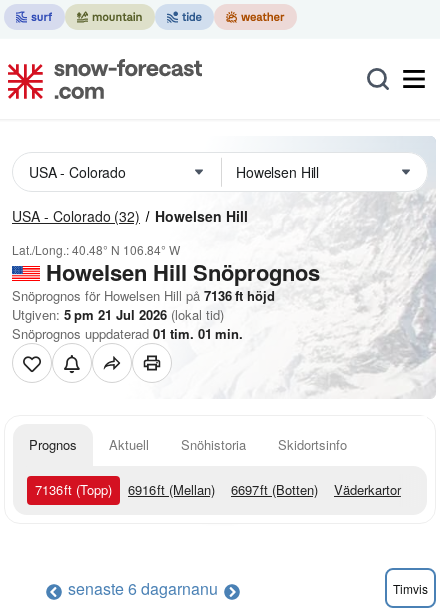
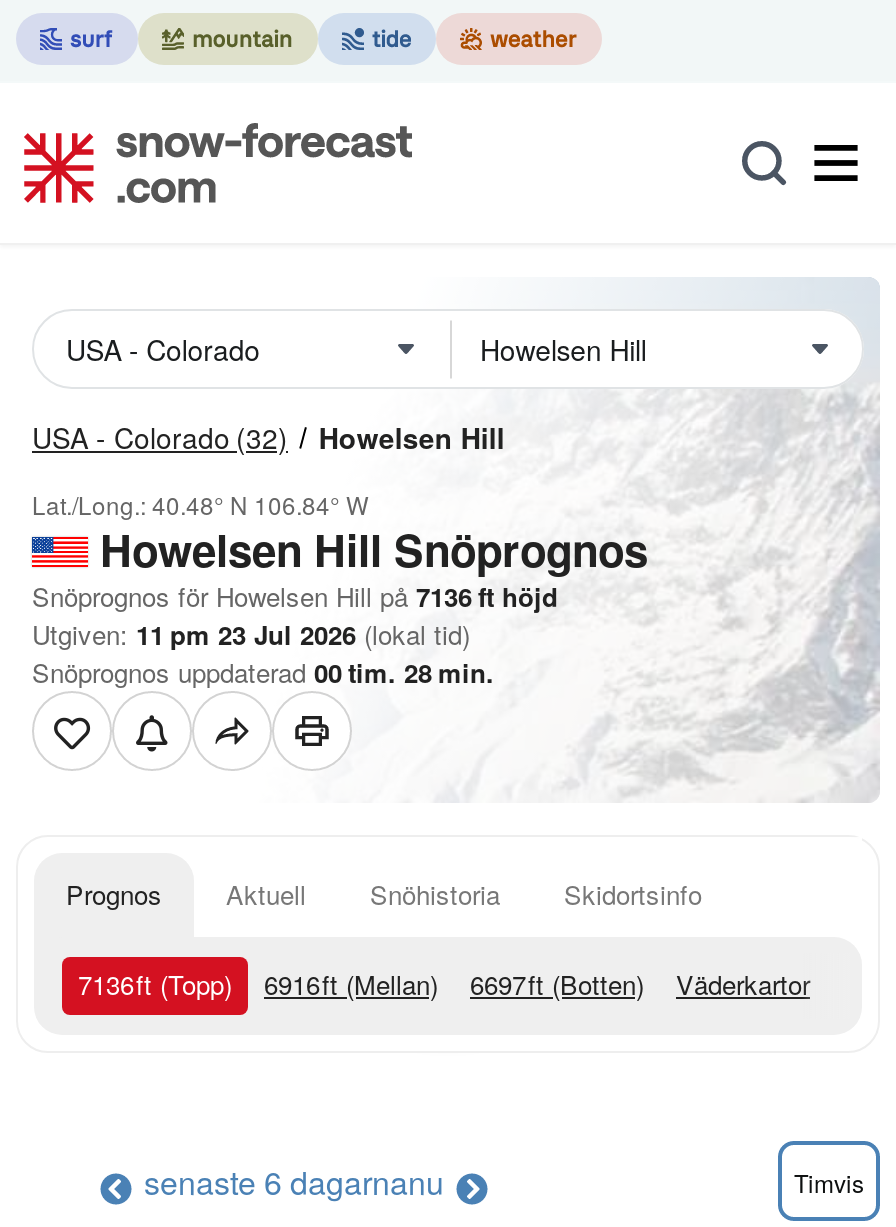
[12,305,224,324] Utgiven: 5 pm 21 Jul 2026 (lokal tid) -> [32,615,470,653] Utgiven: 11 pm 23 Jul 2026 (lokal tid)
[12,324,243,343] Snöprognos uppdaterad 01tim. 01 min. -> [32,653,494,691] Snöprognos uppdaterad 00tim. 28 min.

